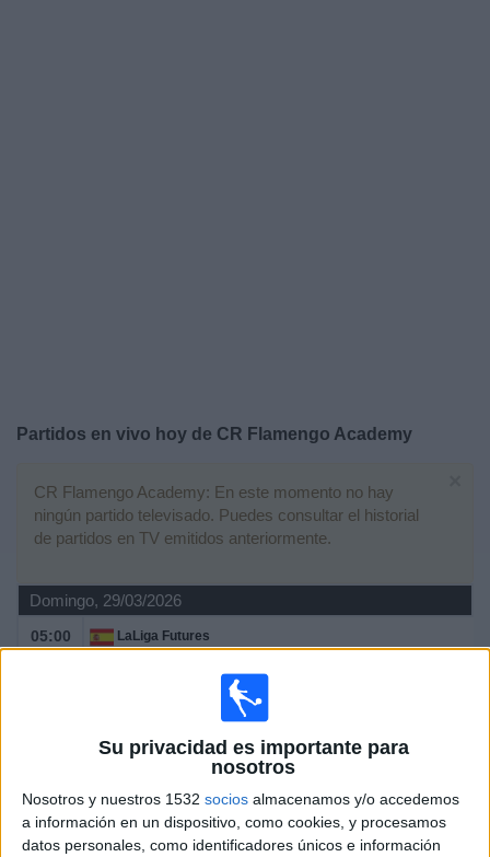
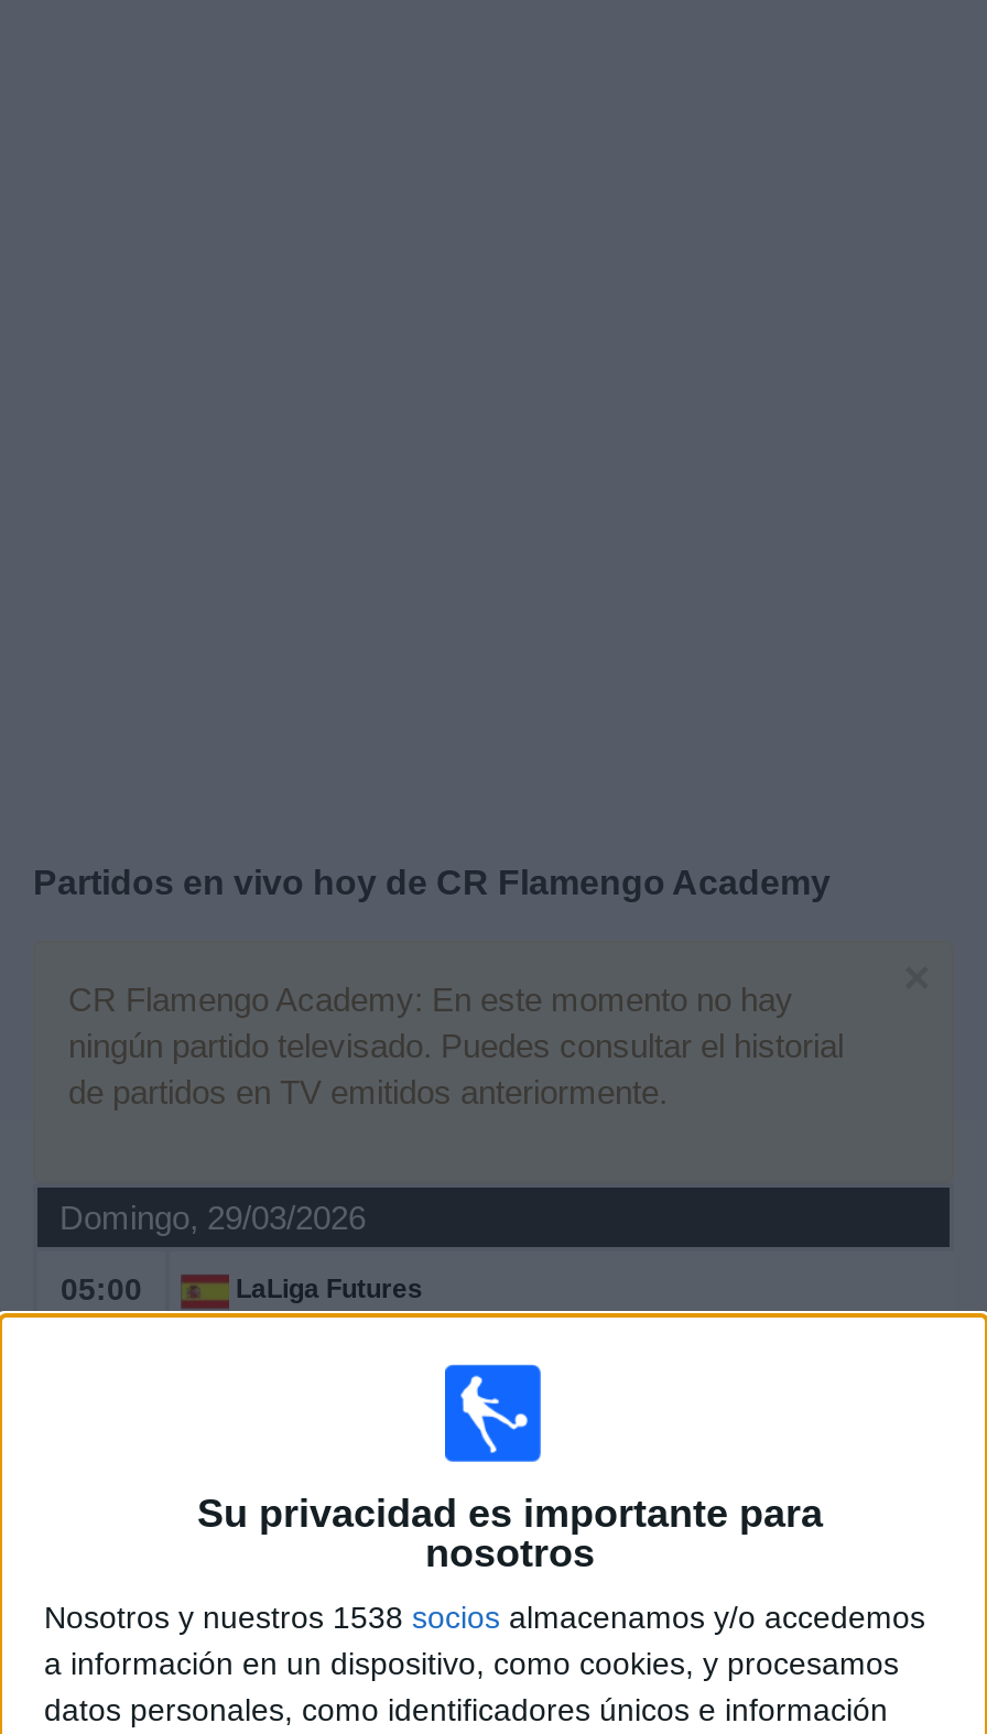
[22,790,459,808] Nosotros y nuestros 1532 socios almacenamos y/o accedemos -> [44,1600,925,1635] Nosotros y nuestros 1538 socios almacenamos y/o accedemos

